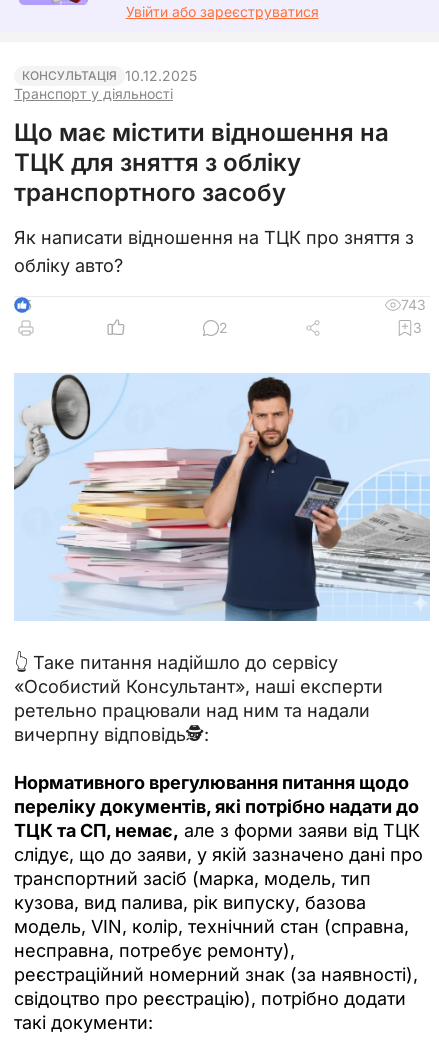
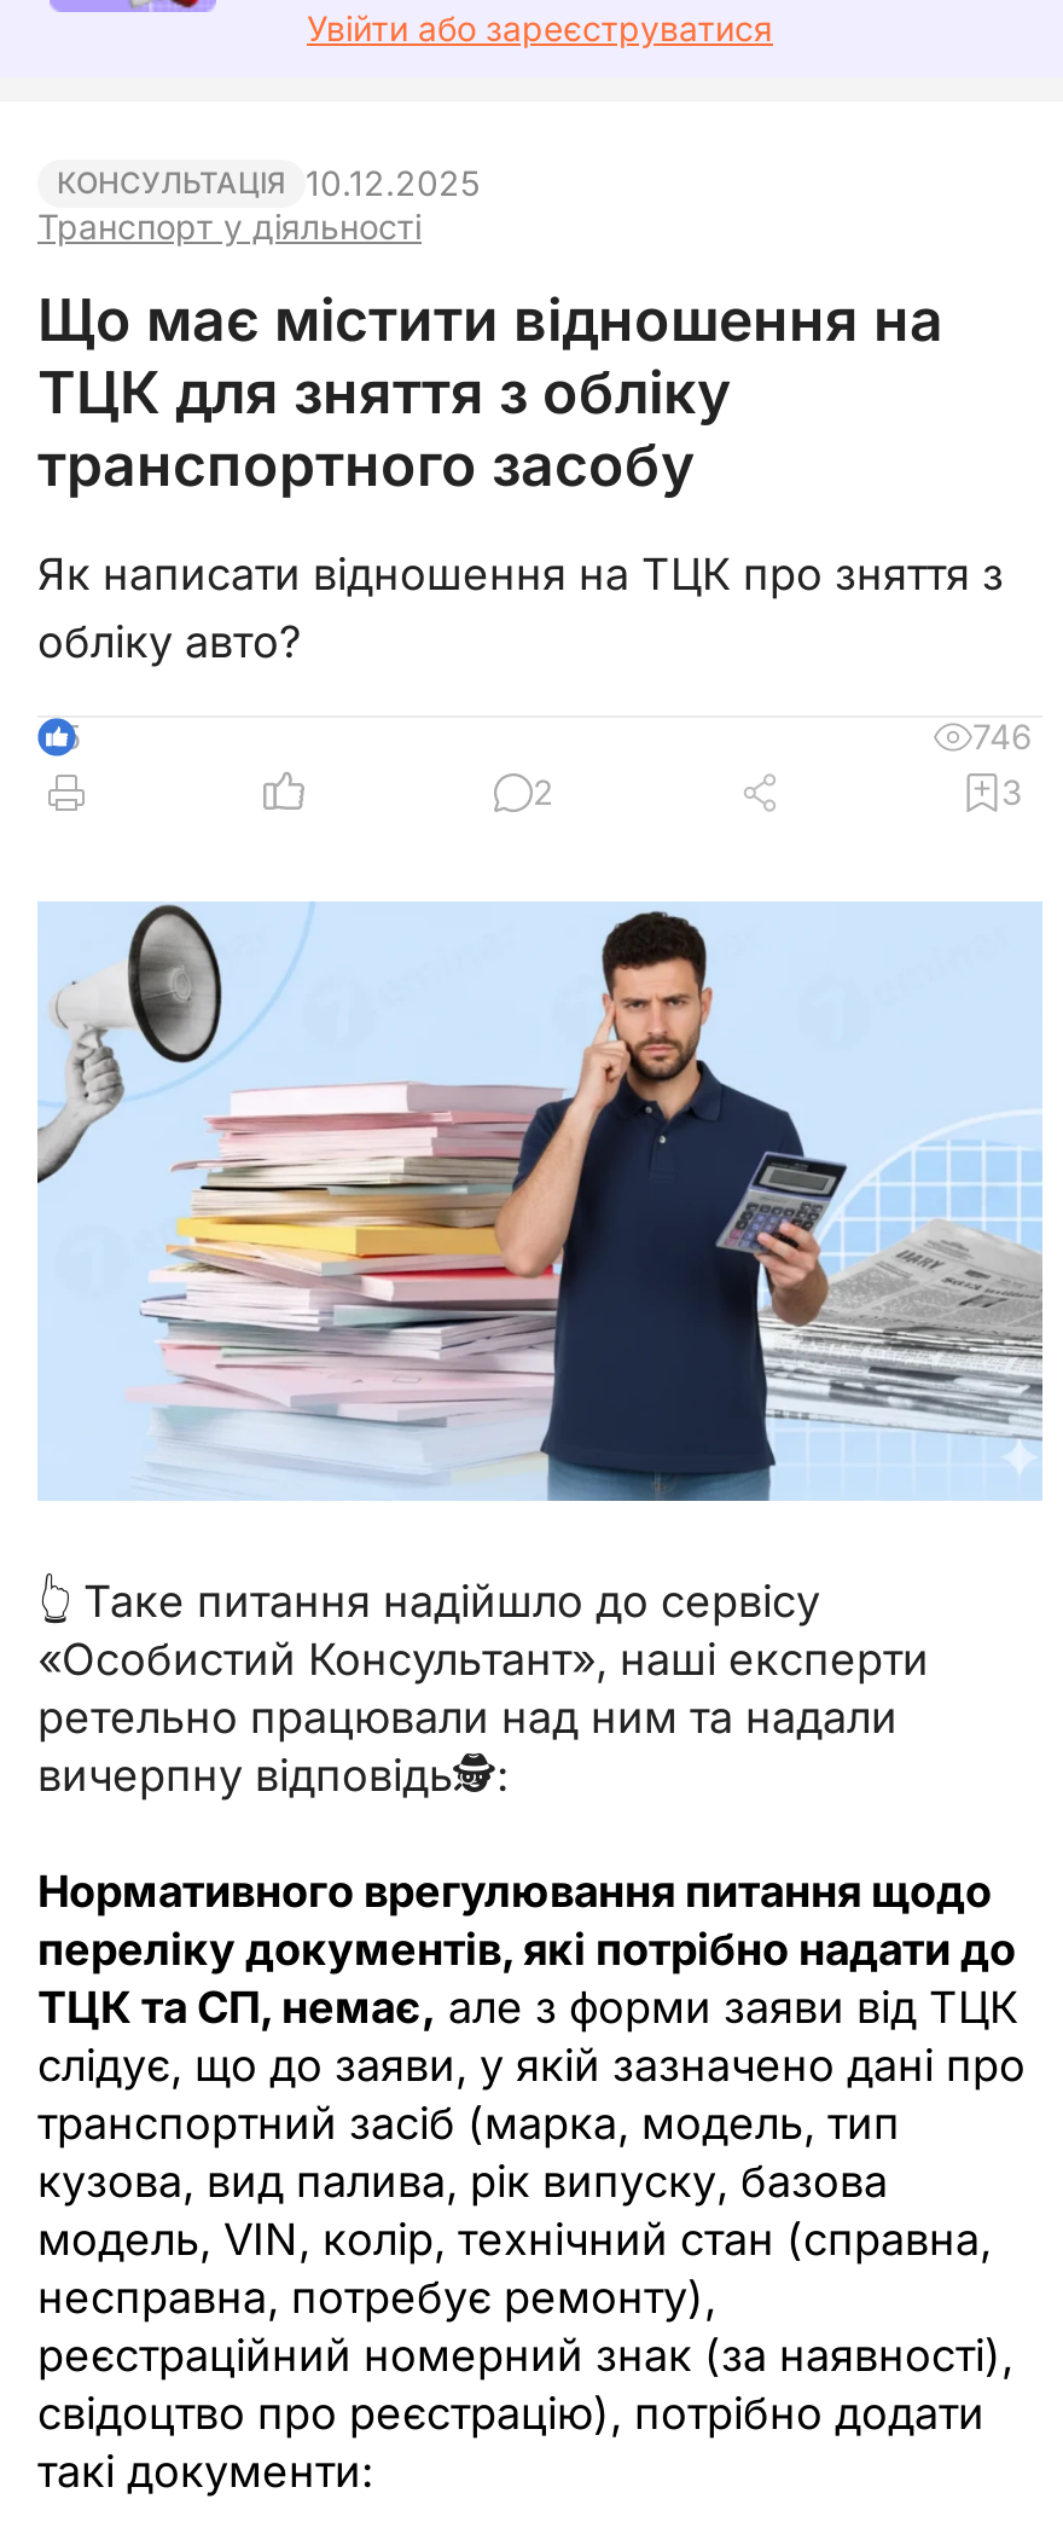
[401,296,426,313] 743 -> [972,715,1033,756] 746

